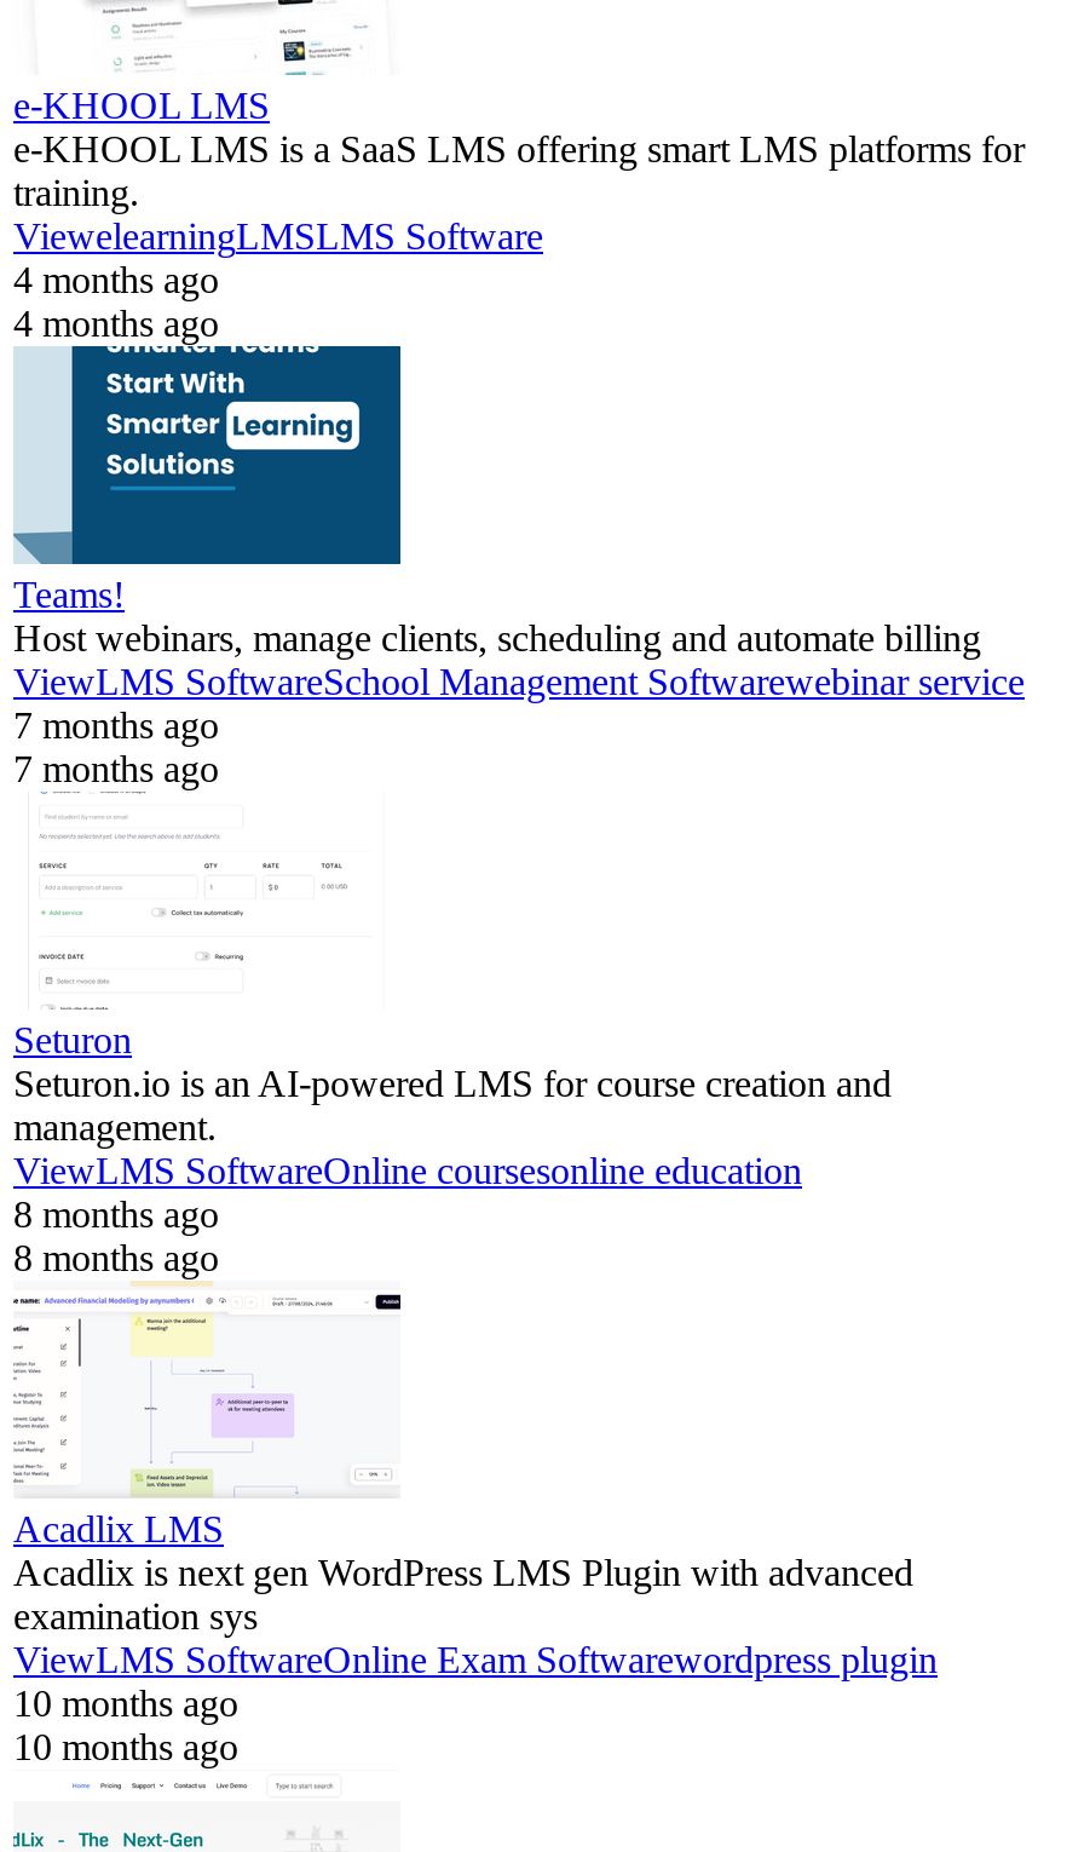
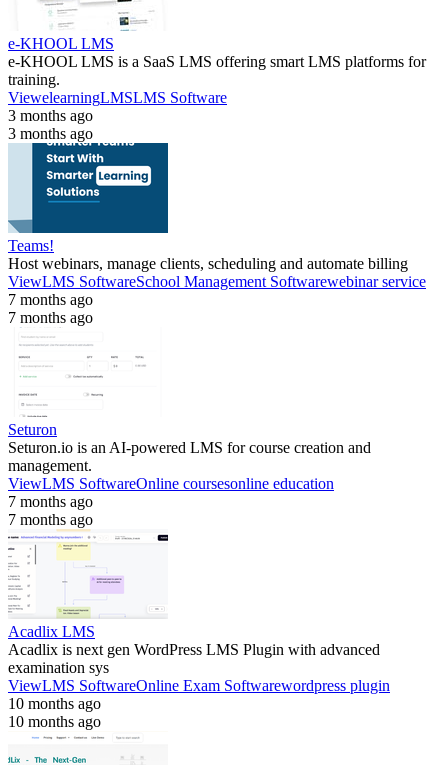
[13,259,219,300] 4 months ago -> [8,107,93,124] 3 months ago
[13,302,219,344] 4 months ago -> [8,125,93,142] 3 months ago
[13,1193,219,1234] 8 months ago -> [8,493,93,510] 7 months ago
[13,1237,219,1278] 8 months ago -> [8,511,93,528] 7 months ago

